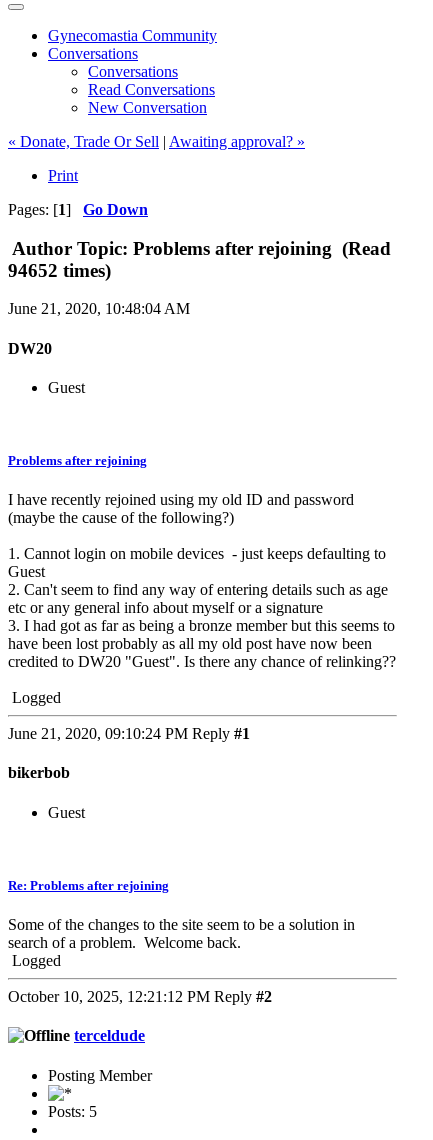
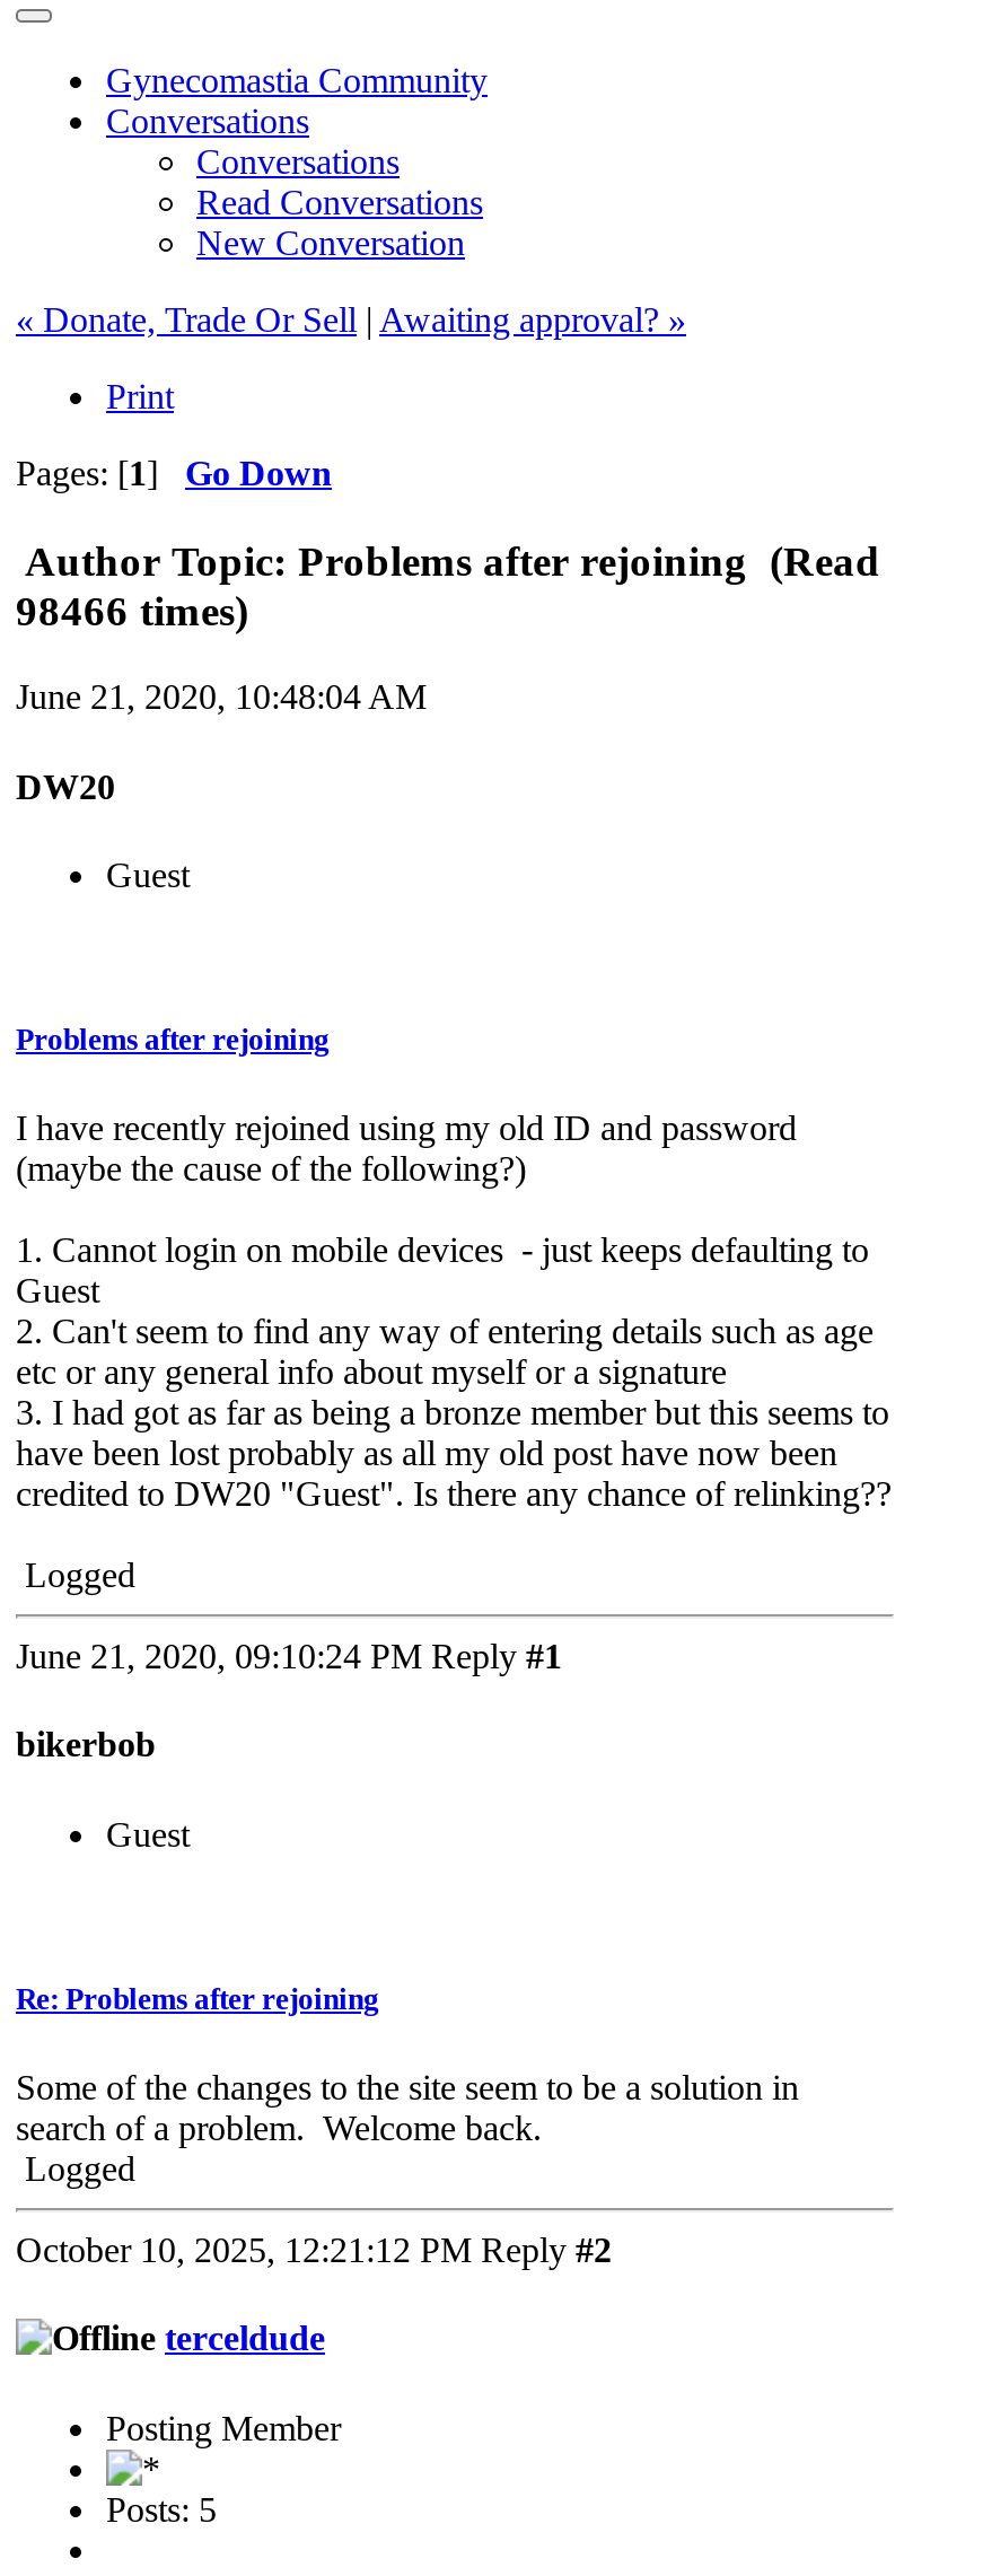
[8,260,111,281] 94652 times) -> [16,586,248,634] 98466 times)

